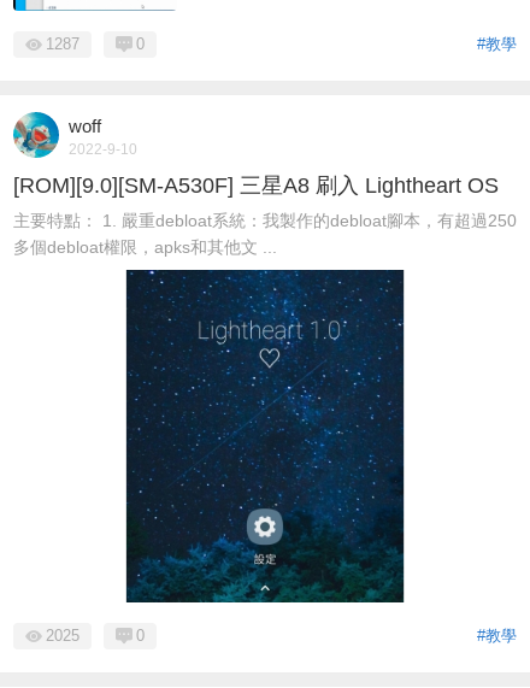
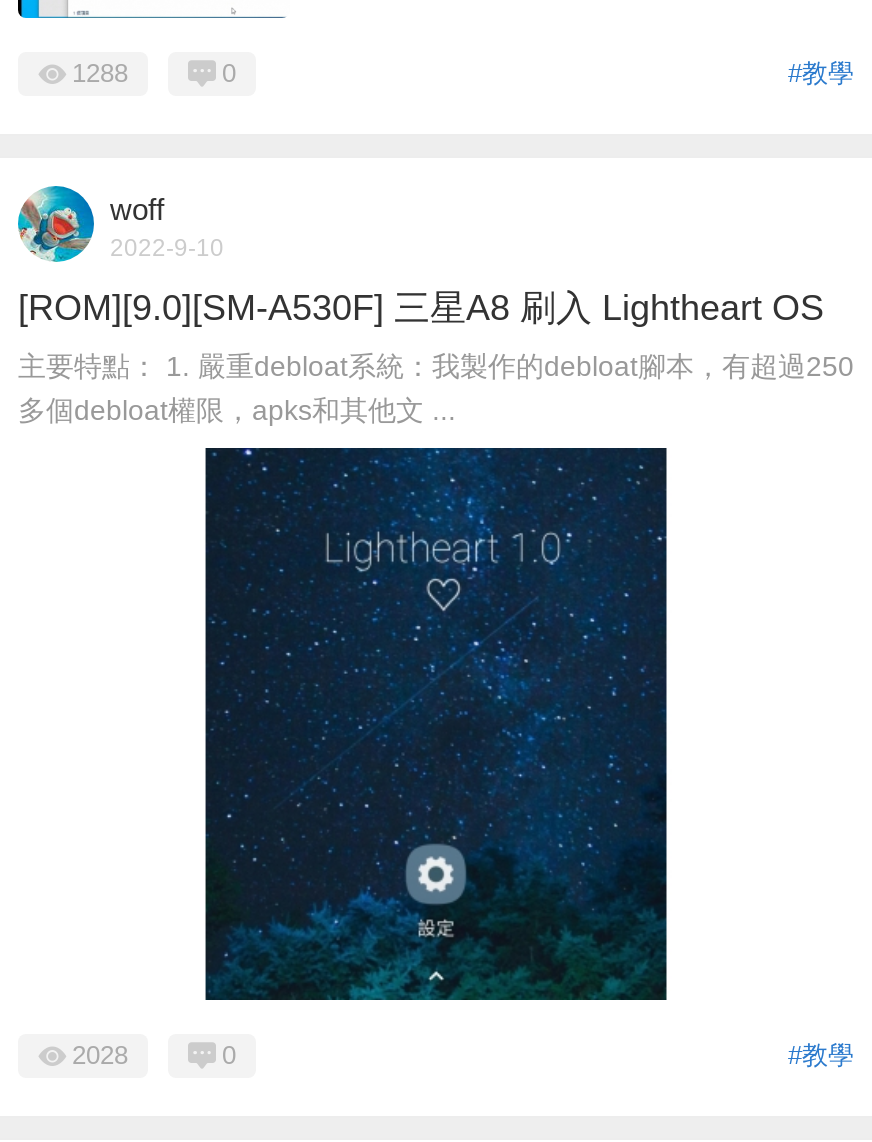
[46,35,79,53] 1287 -> [72,58,128,88] 1288
[46,626,79,644] 2025 -> [72,1040,128,1070] 2028

